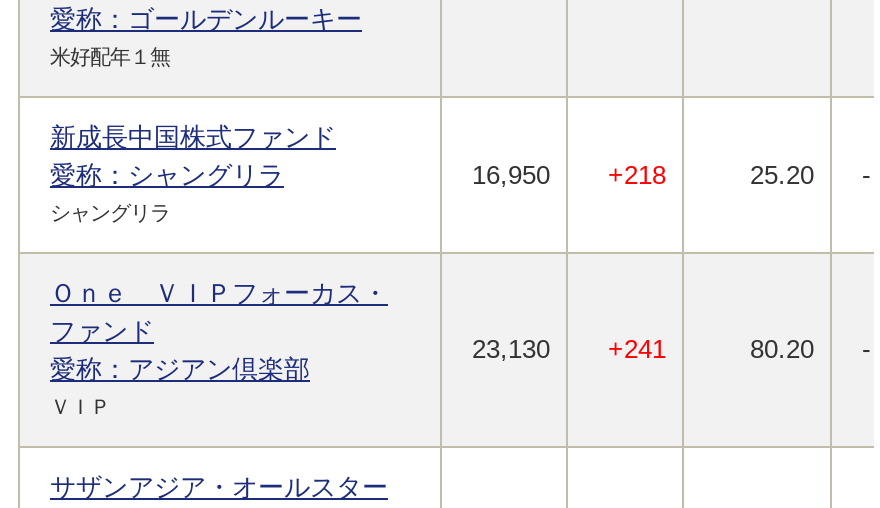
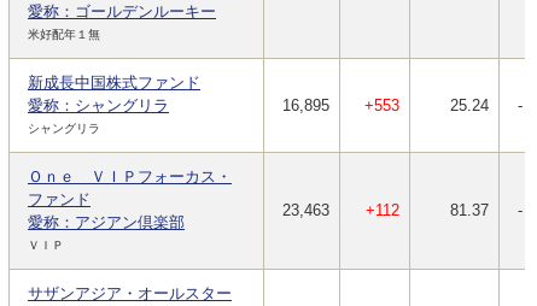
[472,161,550,191] 16,950 -> [282,97,329,115] 16,895
[608,161,666,191] +218 -> [364,97,399,115] +553
[750,161,814,191] 25.20 -> [450,97,489,115] 25.24
[472,335,550,365] 23,130 -> [282,202,329,220] 23,463
[608,335,666,365] +241 -> [366,202,399,220] +112
[750,335,814,365] 80.20 -> [450,202,489,220] 81.37

